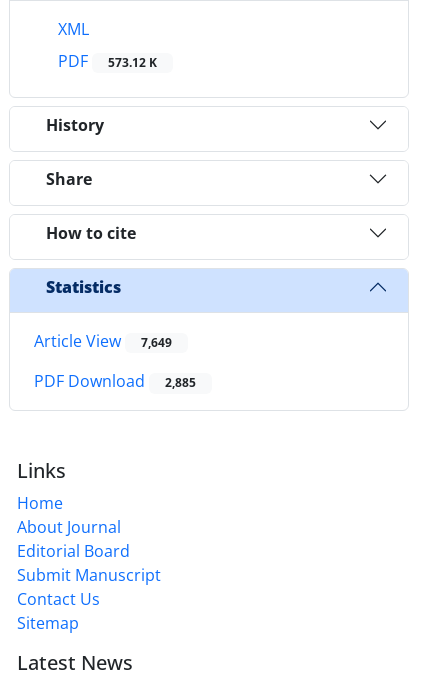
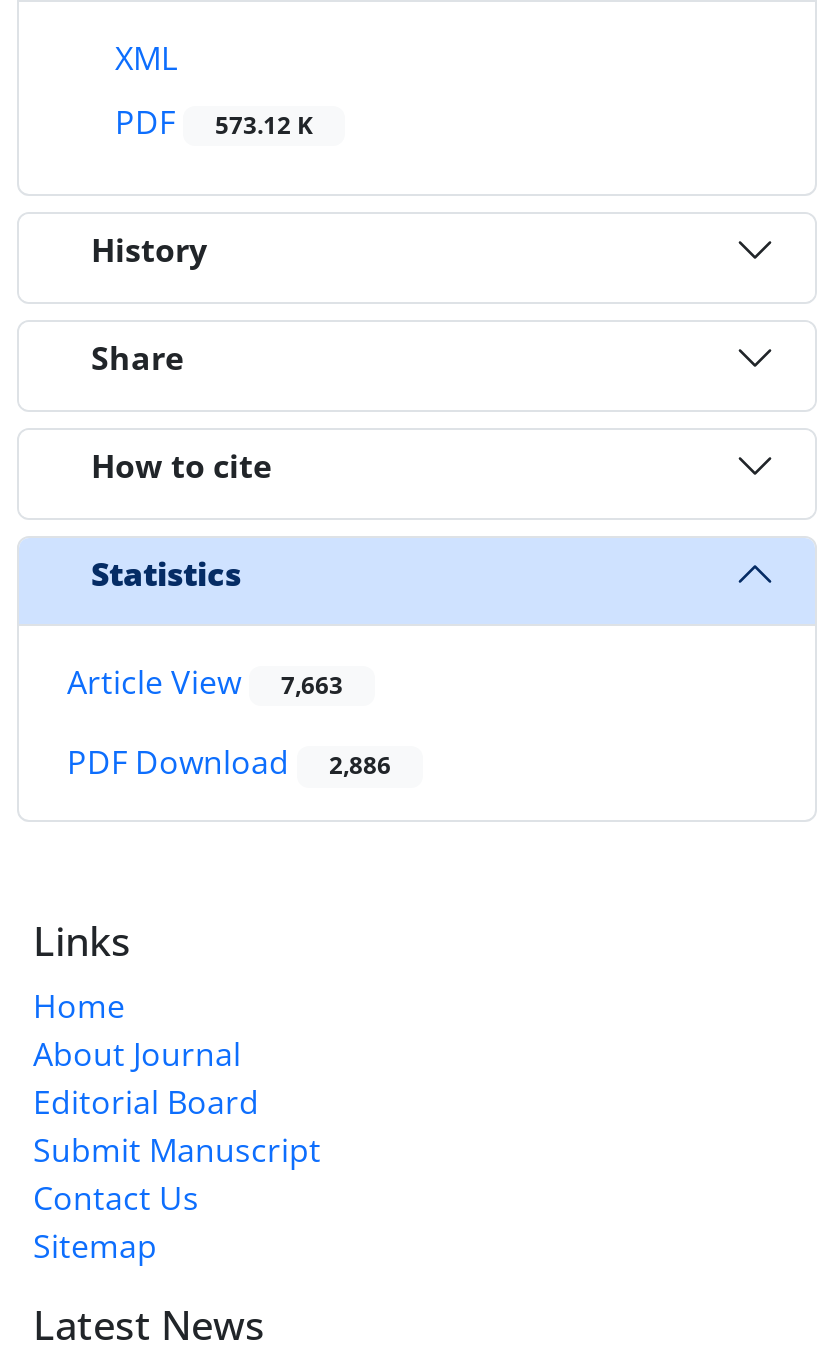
[34,330,172,352] Article View 7,649 -> [67,660,343,704] Article View 7,663
[34,370,196,392] PDF Download 2,885 -> [67,741,391,785] PDF Download 2,886

